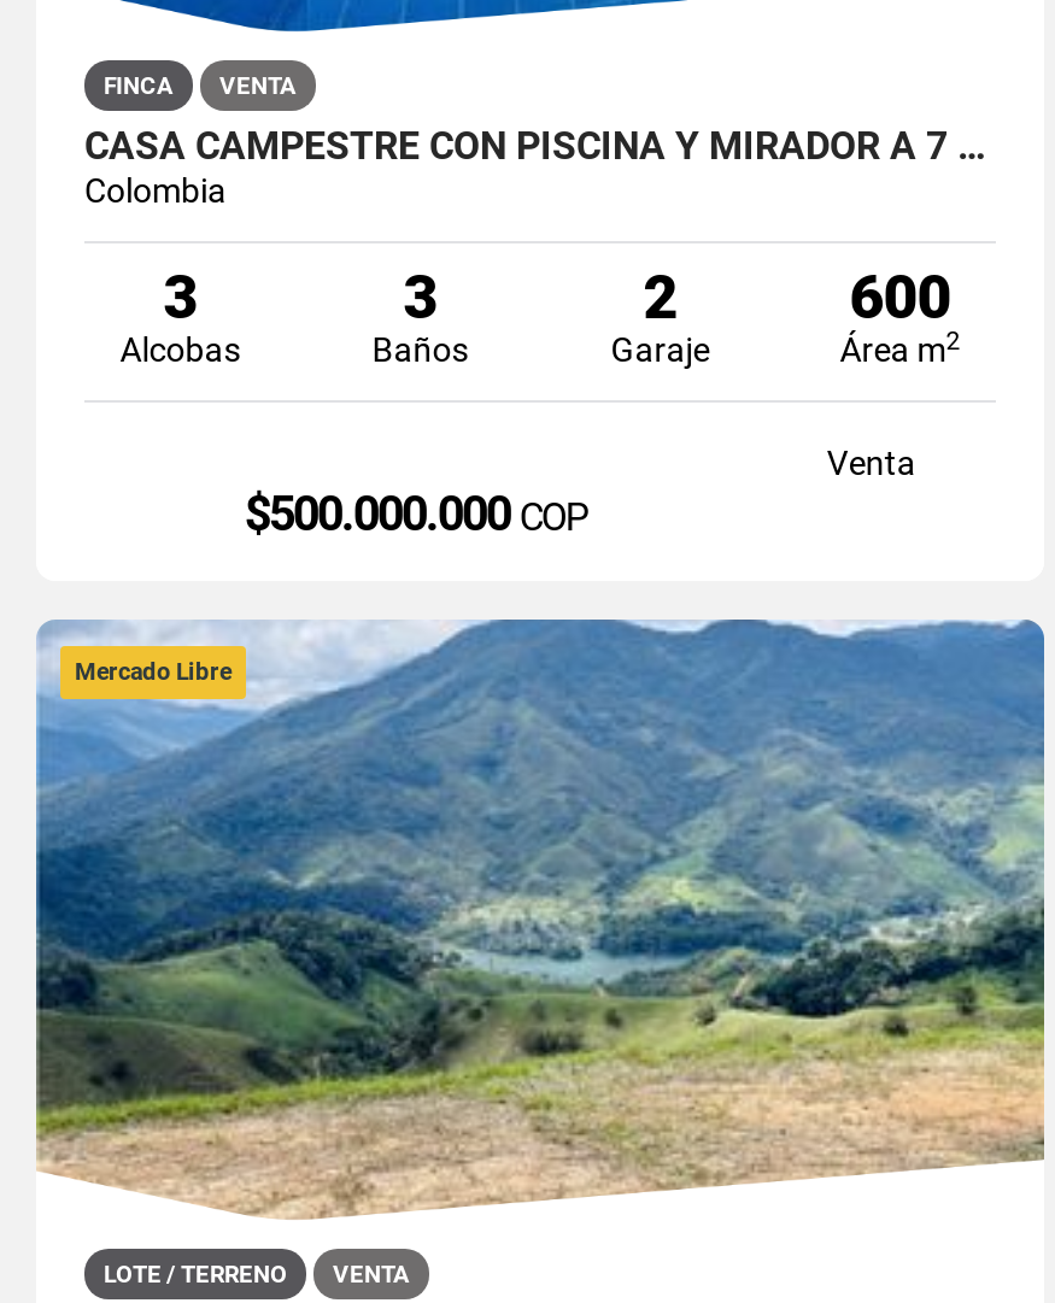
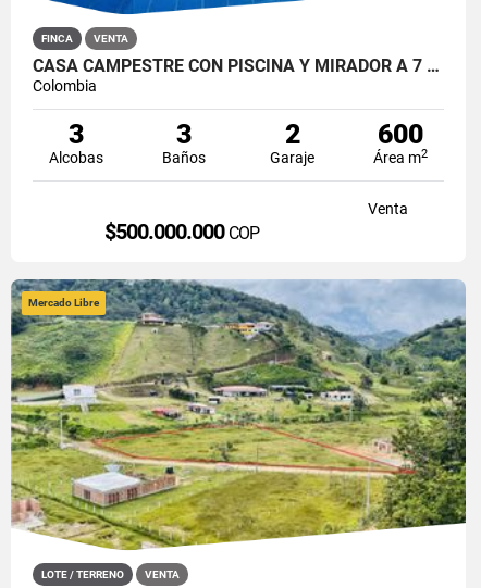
[34,620,1044,1217] [image] -> [10,278,467,550] [image]

